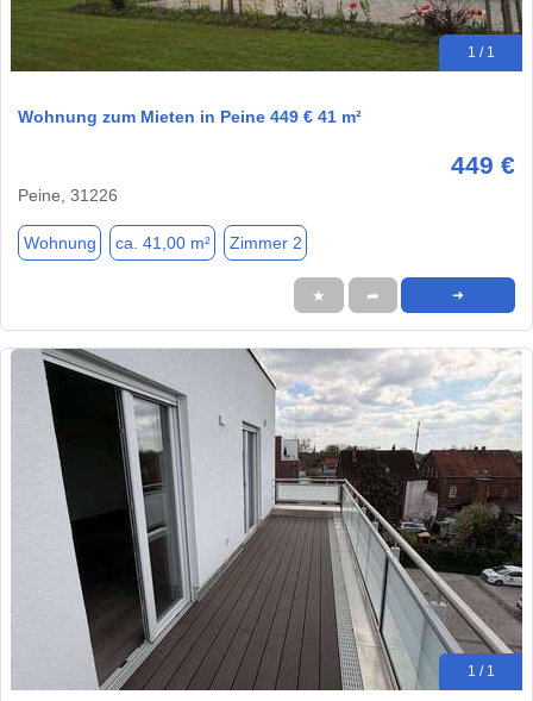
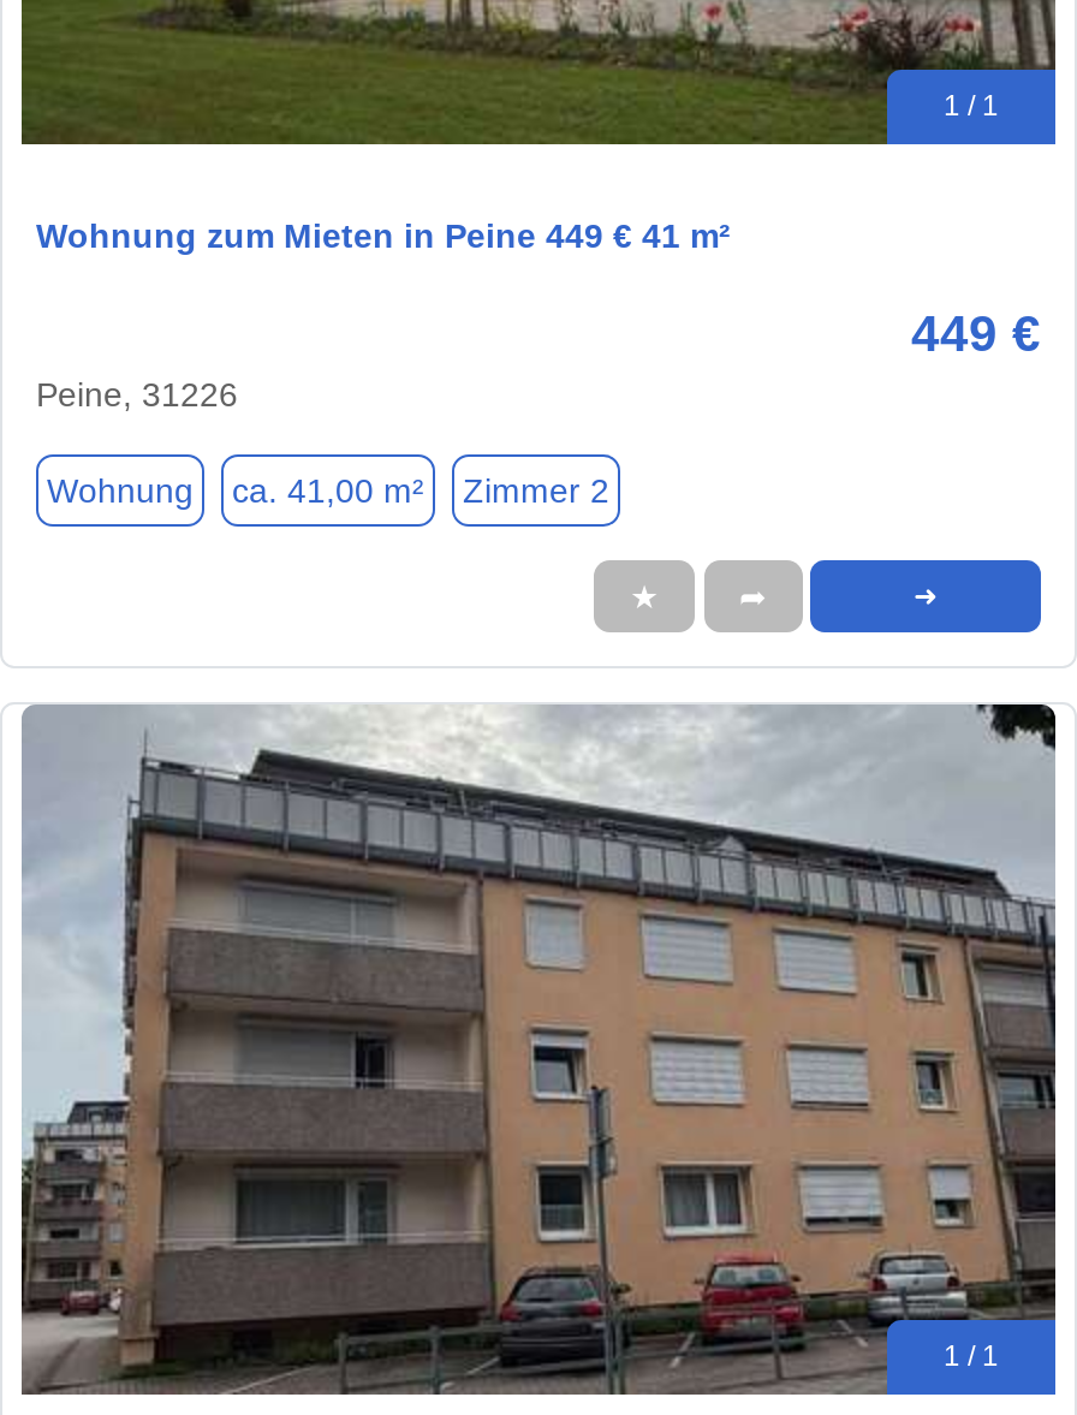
[11,348,522,690] [image] -> [19,702,1058,1395] [image]

